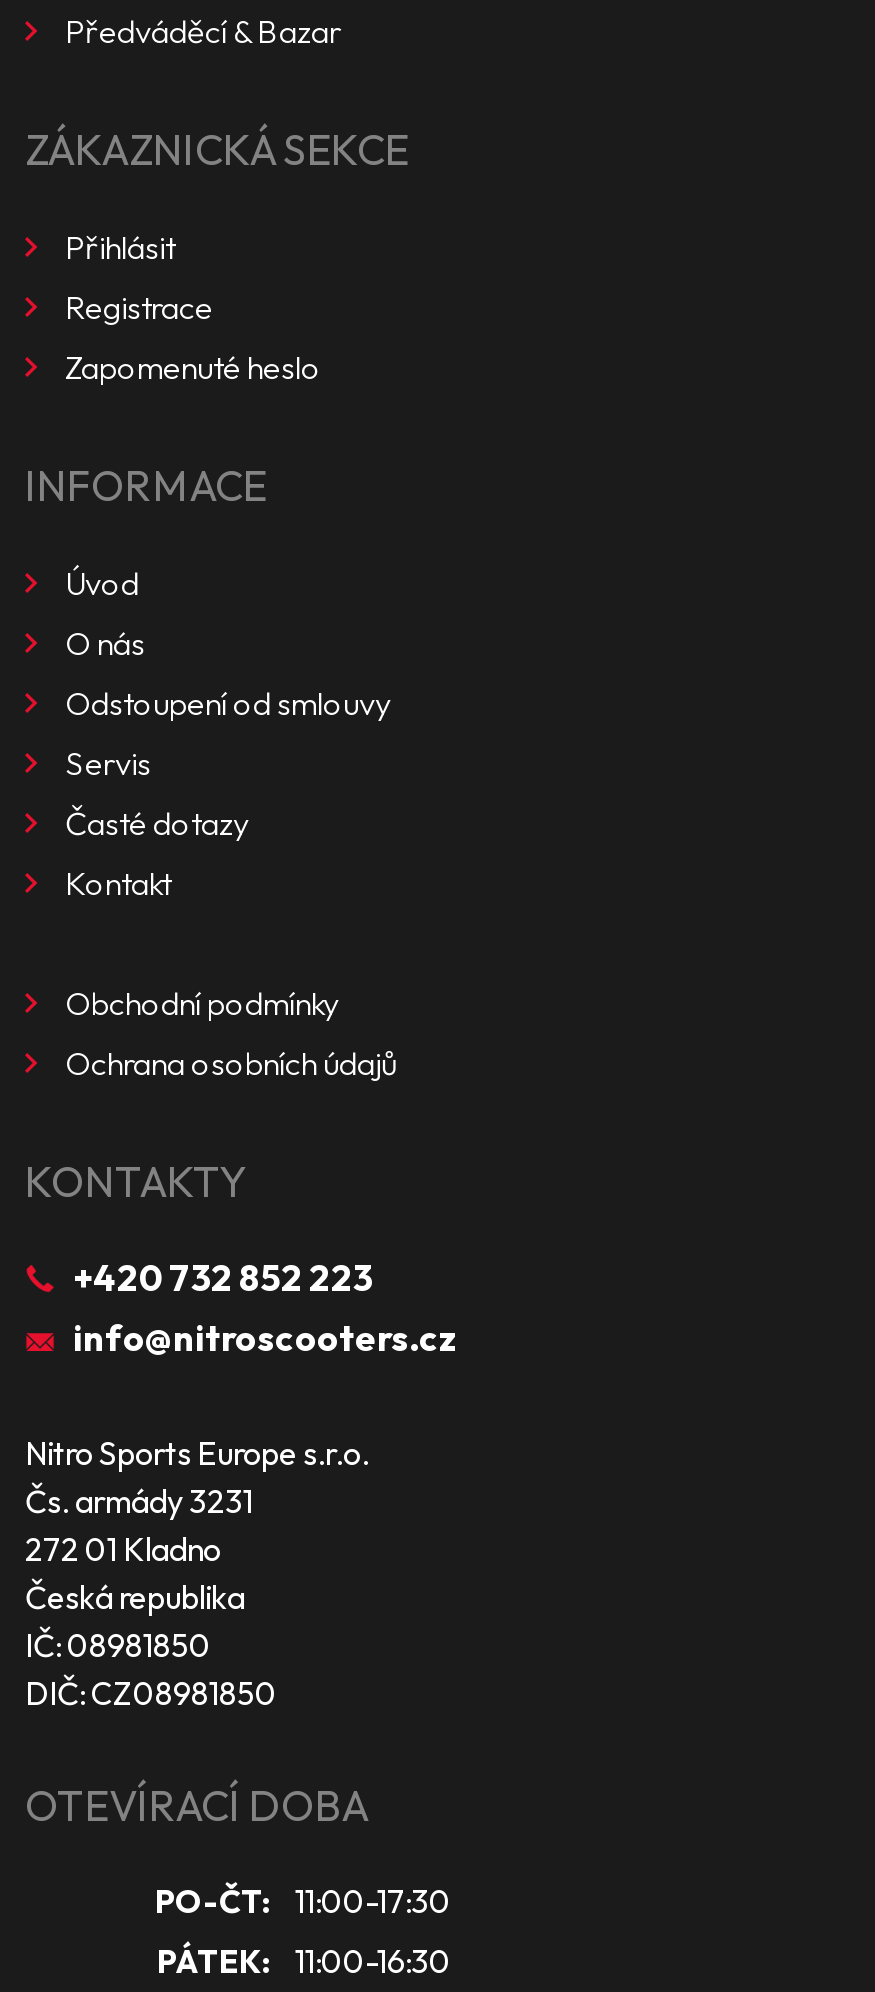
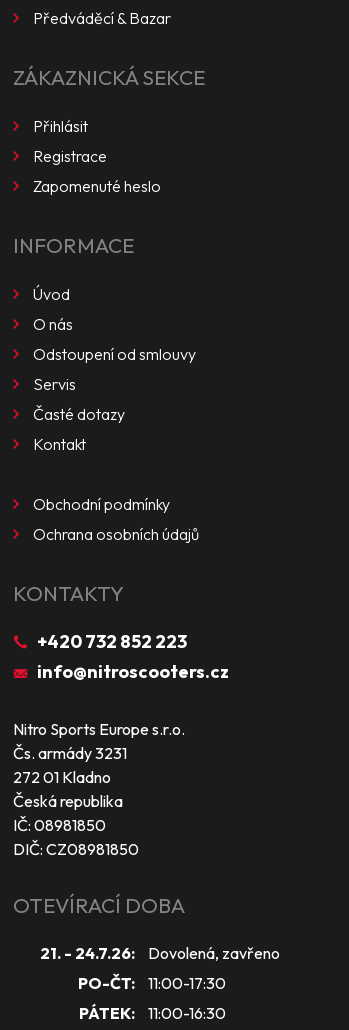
none -> [40,942,280,962] 21. - 24.7.26: | Dovolená, zavřeno

